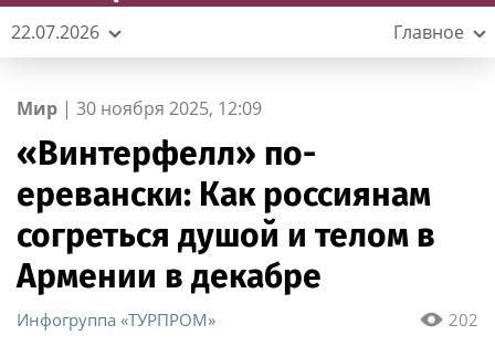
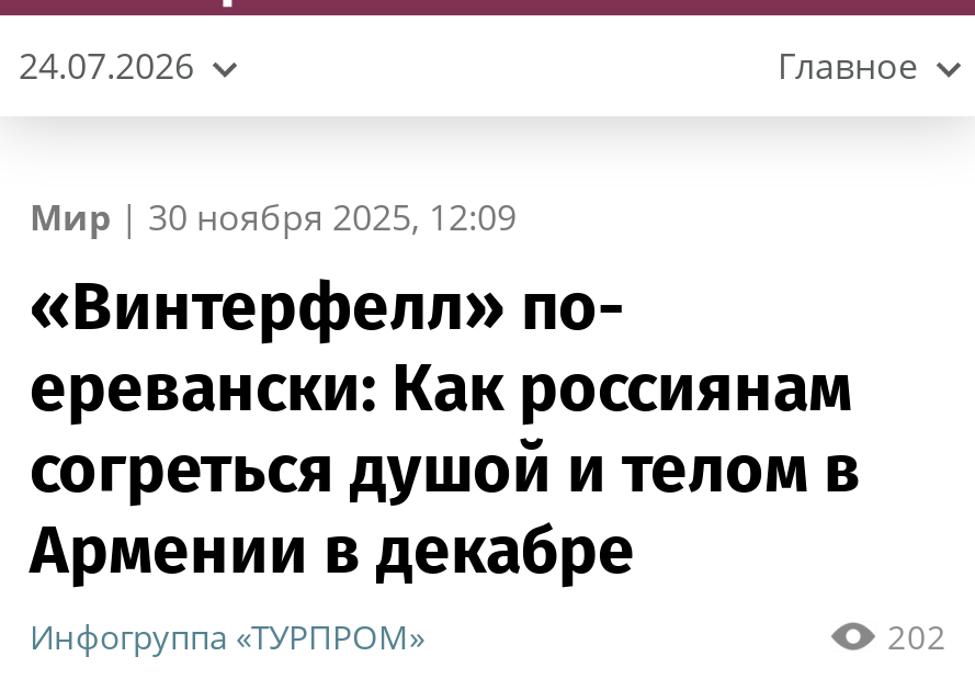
[11,19,99,44] 22.07.2026 -> [19,41,194,89] 24.07.2026

